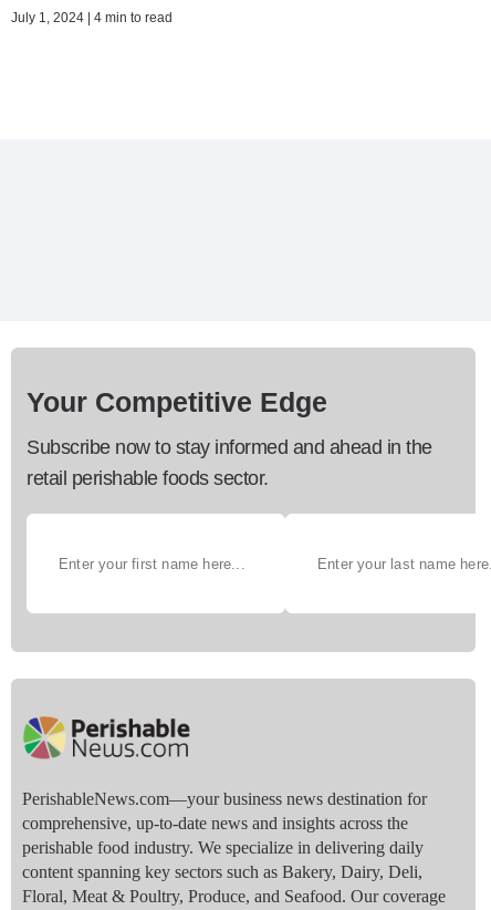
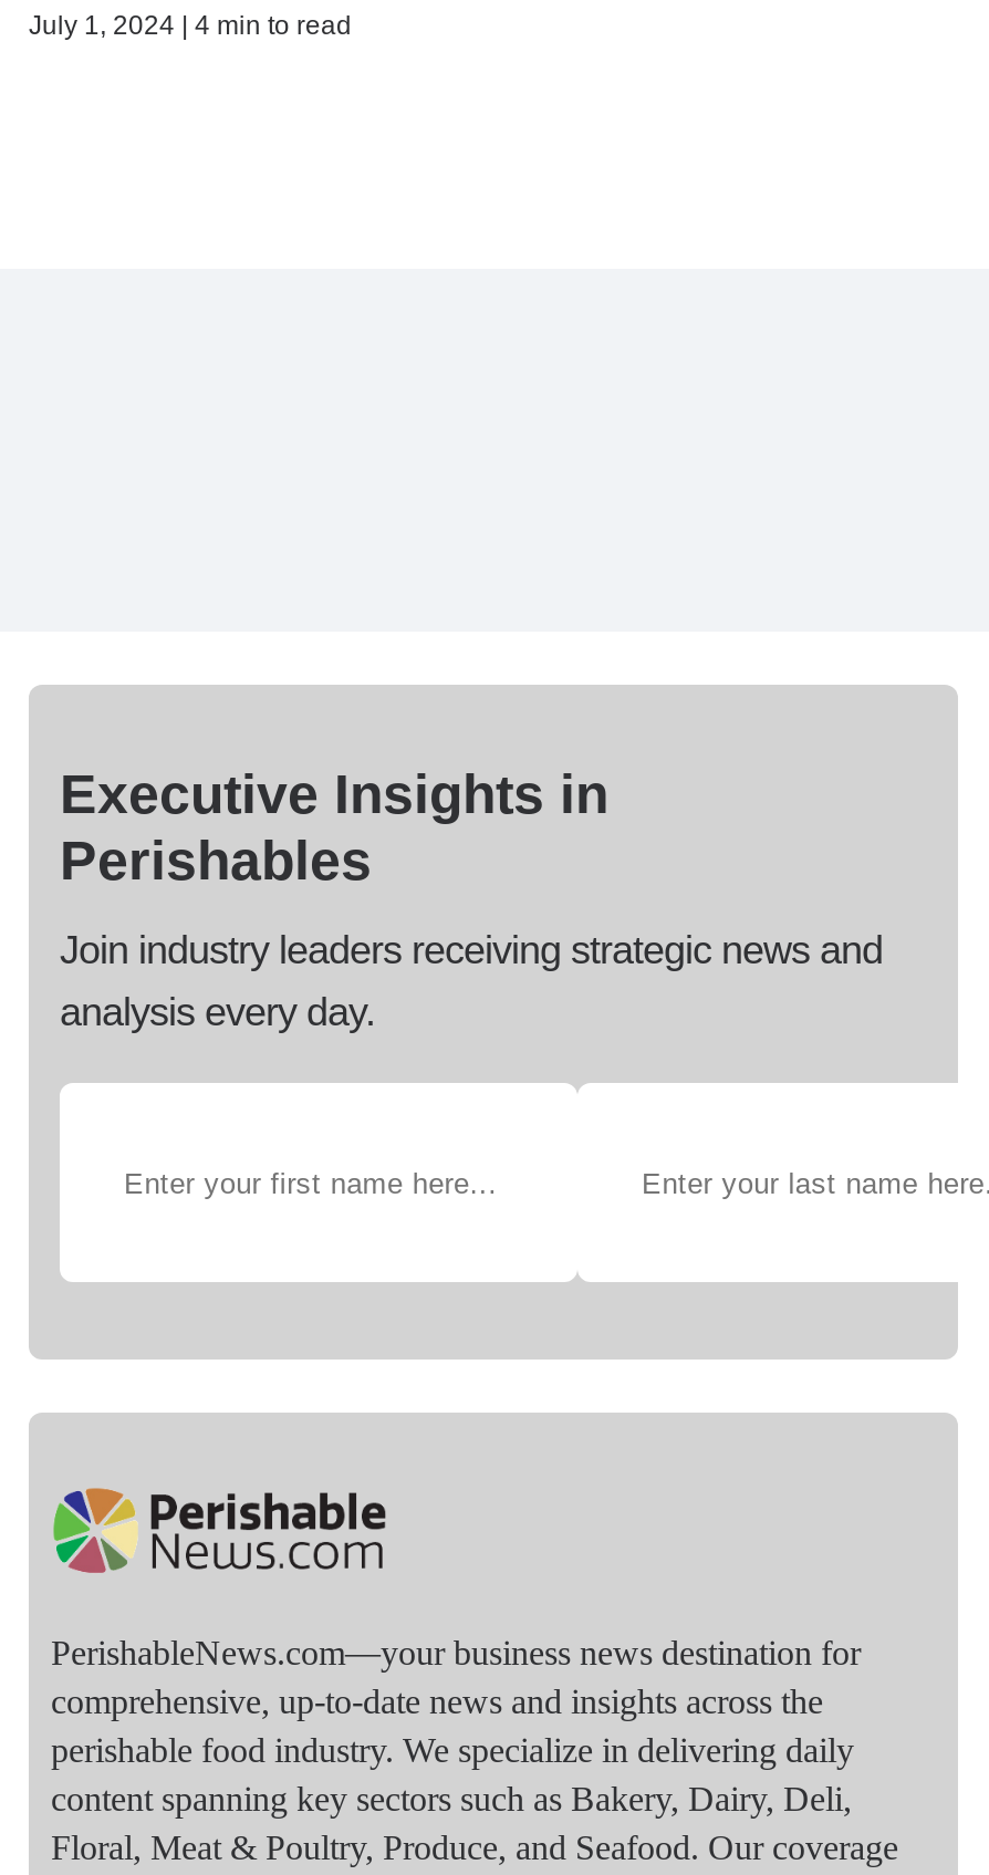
[27,387,327,418] Your Competitive Edge -> [60,763,608,891] Executive Insights in | Perishables
[27,436,432,490] Subscribe now to stay informed and ahead in the | retail perishable foods sector. -> [60,929,883,1035] Join industry leaders receiving strategic news and | analysis every day.

